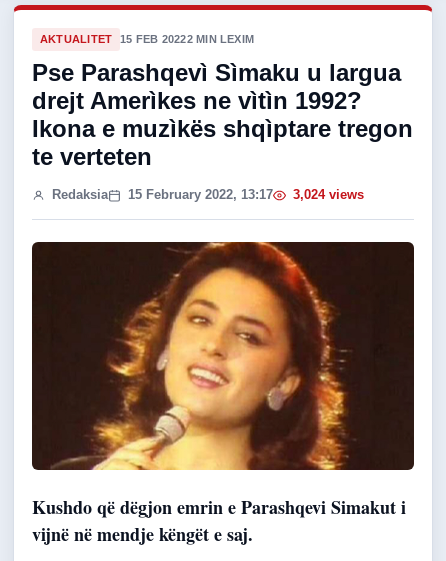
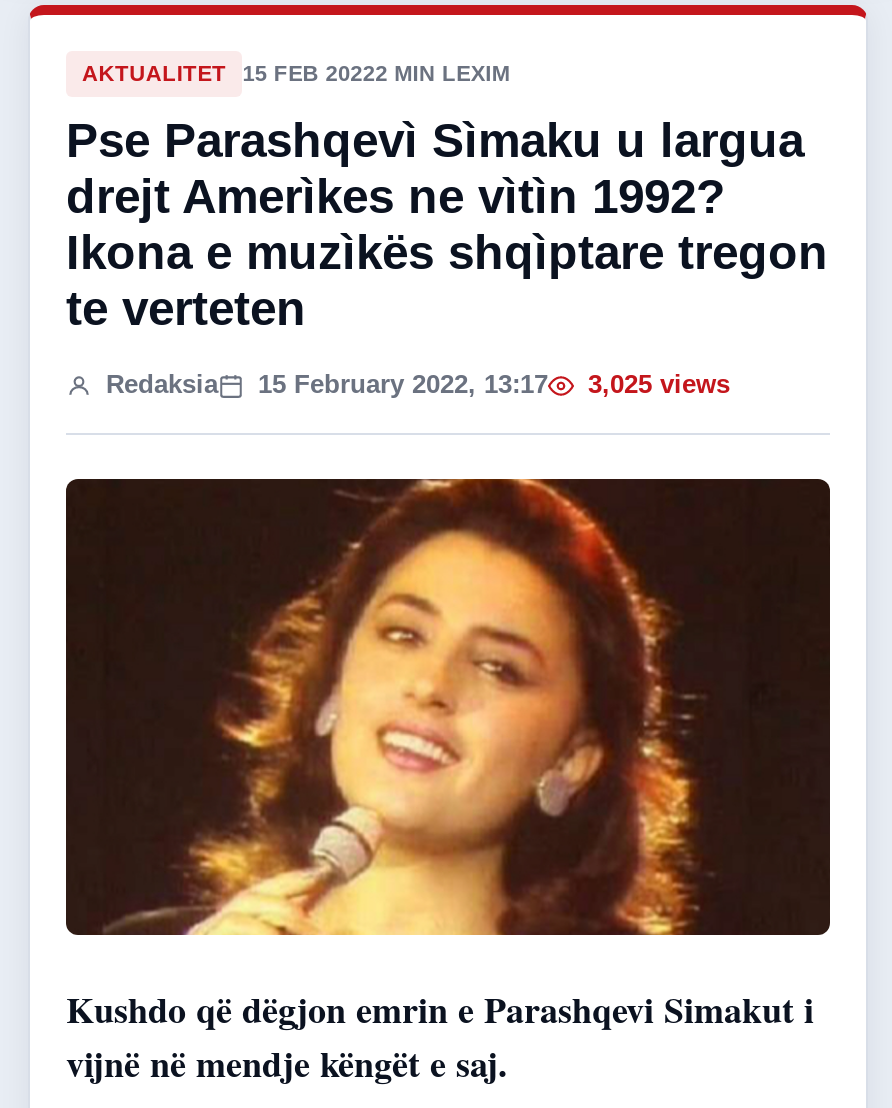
[48,187,364,202] Redaksia 15 February 2022, 13:17 3,024 views -> [98,369,730,399] Redaksia 15 February 2022, 13:17 3,025 views

